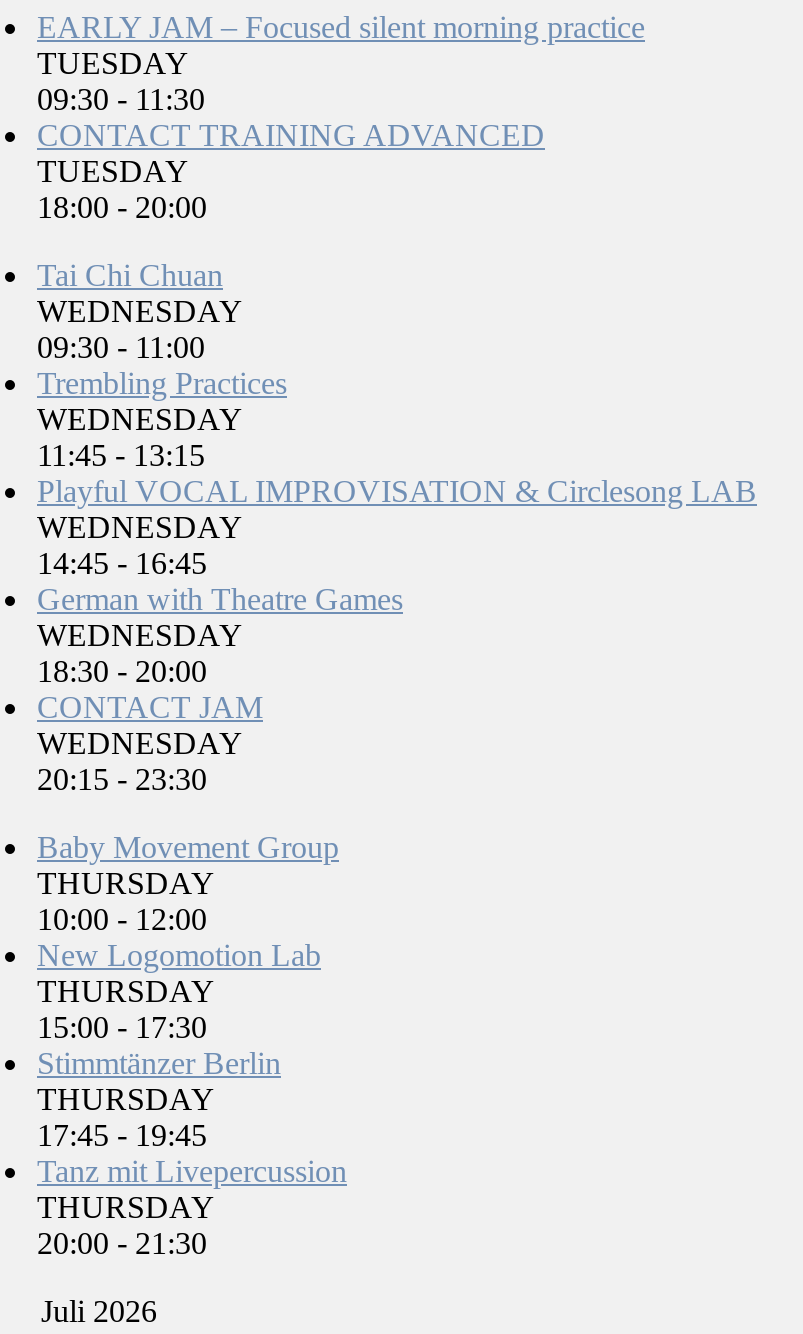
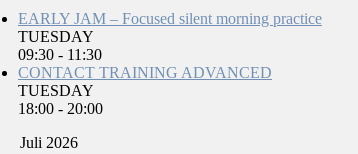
[37,257,757,1259] Tai Chi Chuan | WEDNESDAY | 09:30 - 11:00 | Trembling Practices | WEDNESDAY | 11:45 - 13:15 | Playful VOCAL IMPROVISATION & Circlesong LAB | WEDNESDAY | 14:45 - 16:45 | German with Theatre Games | WEDNESDAY | 18:30 - 20:00 | CONTACT JAM | WEDNESDAY | 20:15 - 23:30 | Baby Movement Group | THURSDAY | 10:00 - 12:00 | New Logomotion Lab | THURSDAY | 15:00 - 17:30 | Stimmtänzer Berlin | THURSDAY | 17:45 - 19:45 | Tanz mit Livepercussion | THURSDAY | 20:00 - 21:30 -> none

